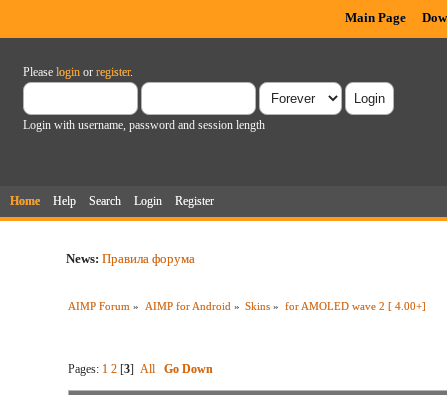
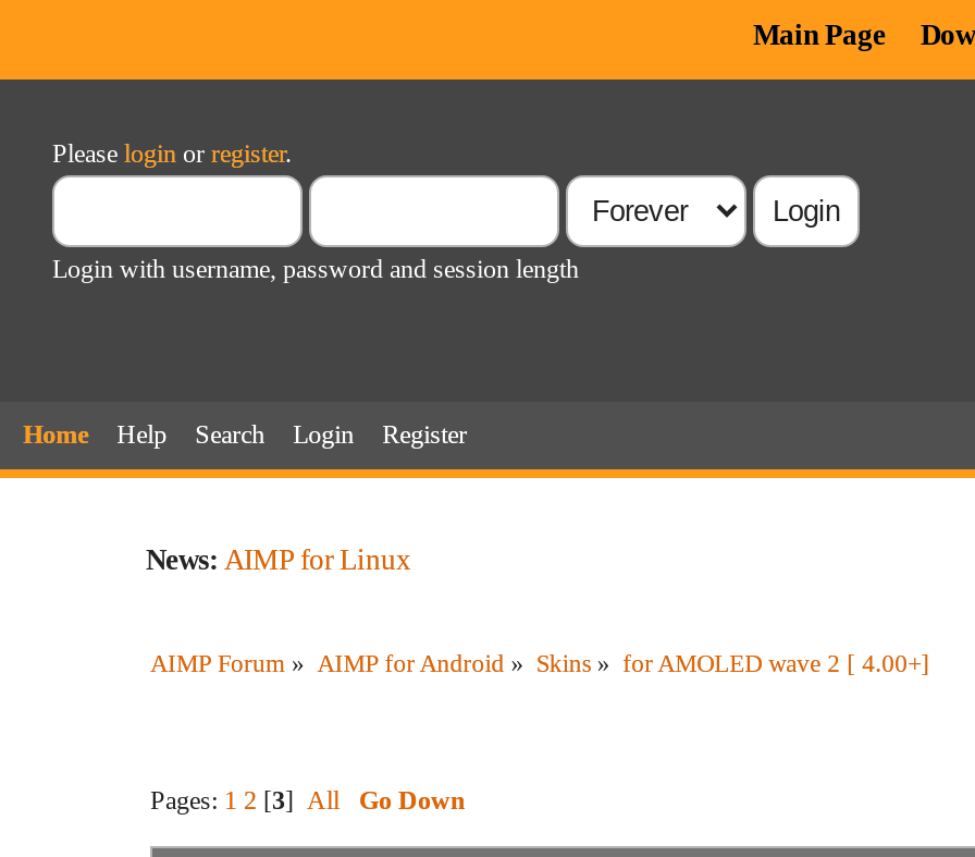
[66,251,195,266] News: Правила форума -> [146,543,411,576] News: AIMP for Linux

